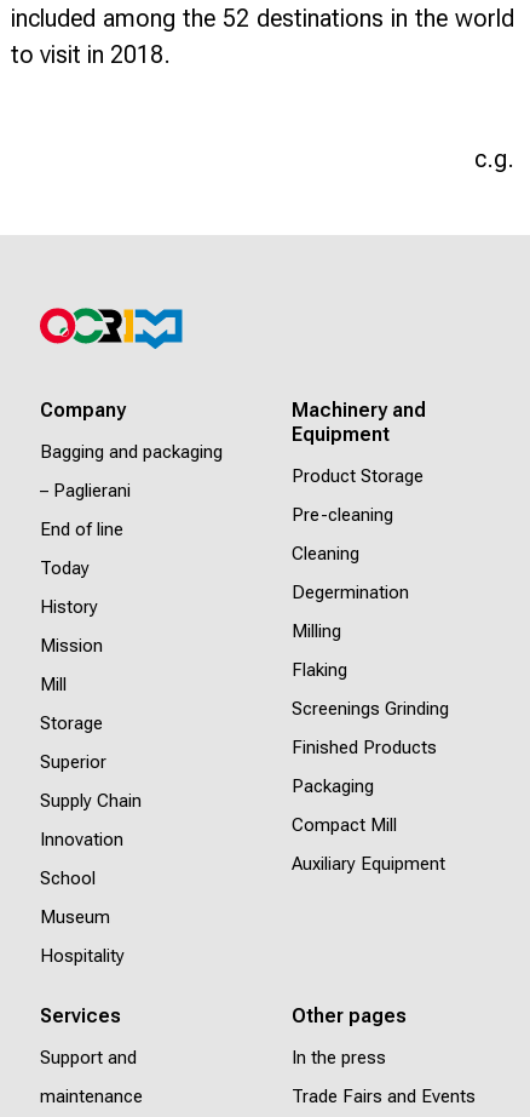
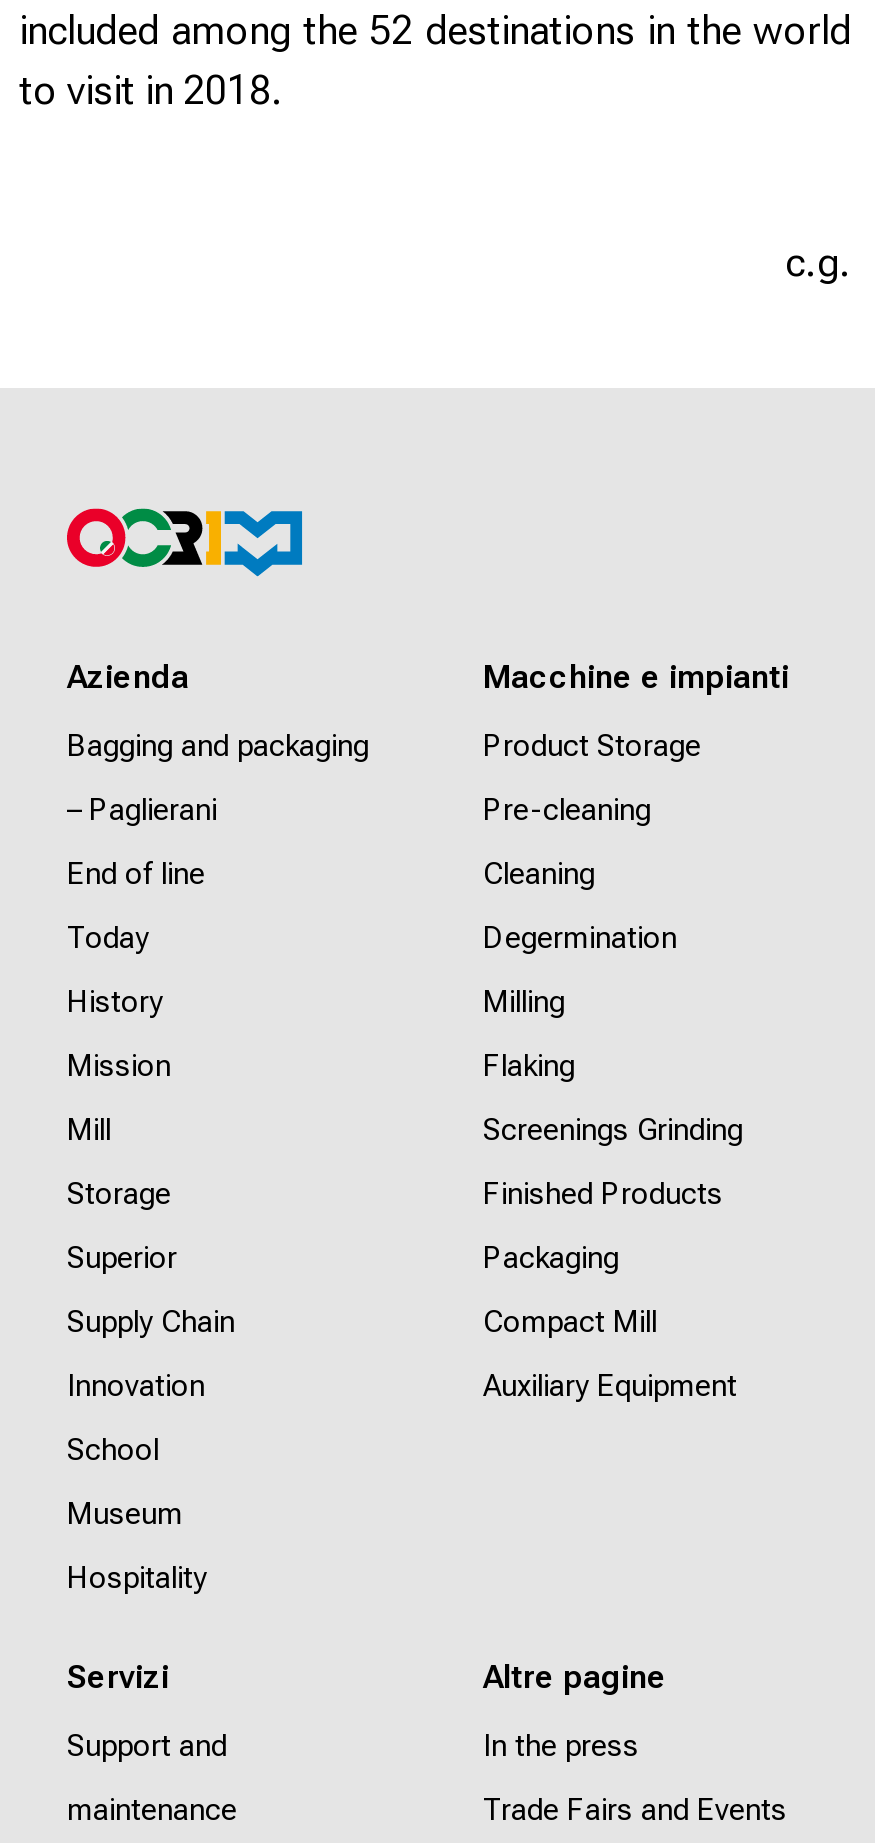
[40,399,126,422] Company -> [67,659,189,697] Azienda
[292,399,426,446] Machinery and | Equipment -> [483,659,789,697] Macchine e impianti
moved [292,466,449,875] -> [483,729,743,1405]: Product Storage | Pre-cleaning | Cleaning | ... | Compact Mill | Auxiliary Equipment
[40,1005,121,1028] Services -> [67,1659,169,1697] Servizi
[292,1005,407,1028] Other pages -> [483,1659,667,1697] Altre pagine

